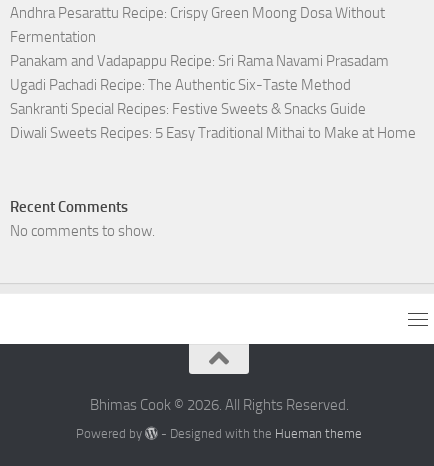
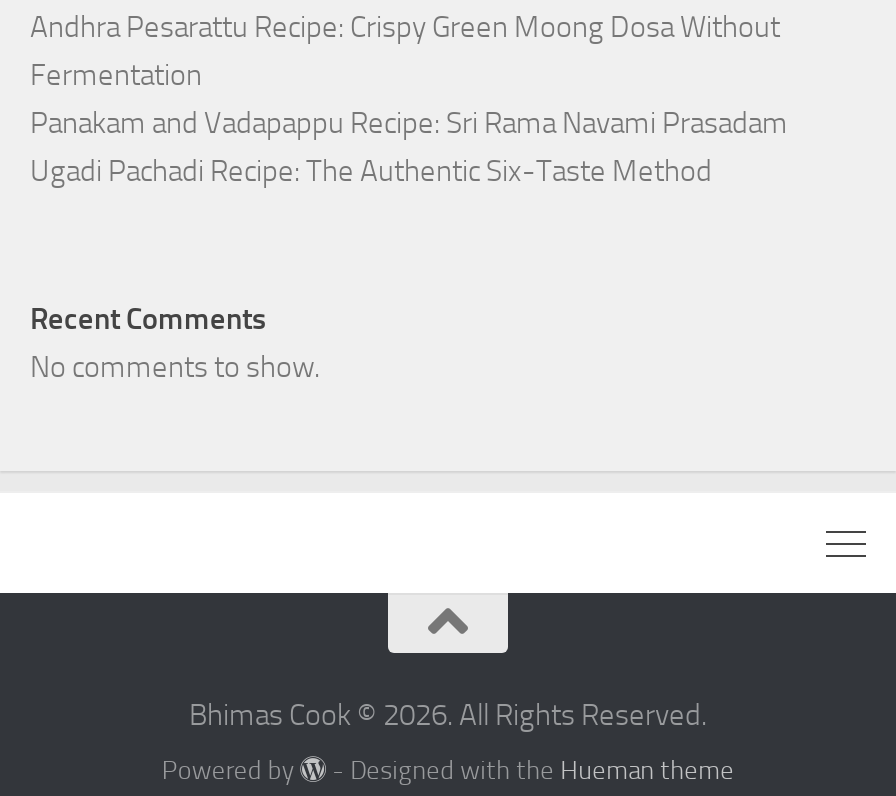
[10,100,416,142] Sankranti Special Recipes: Festive Sweets & Snacks Guide | Diwali Sweets Recipes: 5 Easy Traditional Mithai to Make at Home -> none

